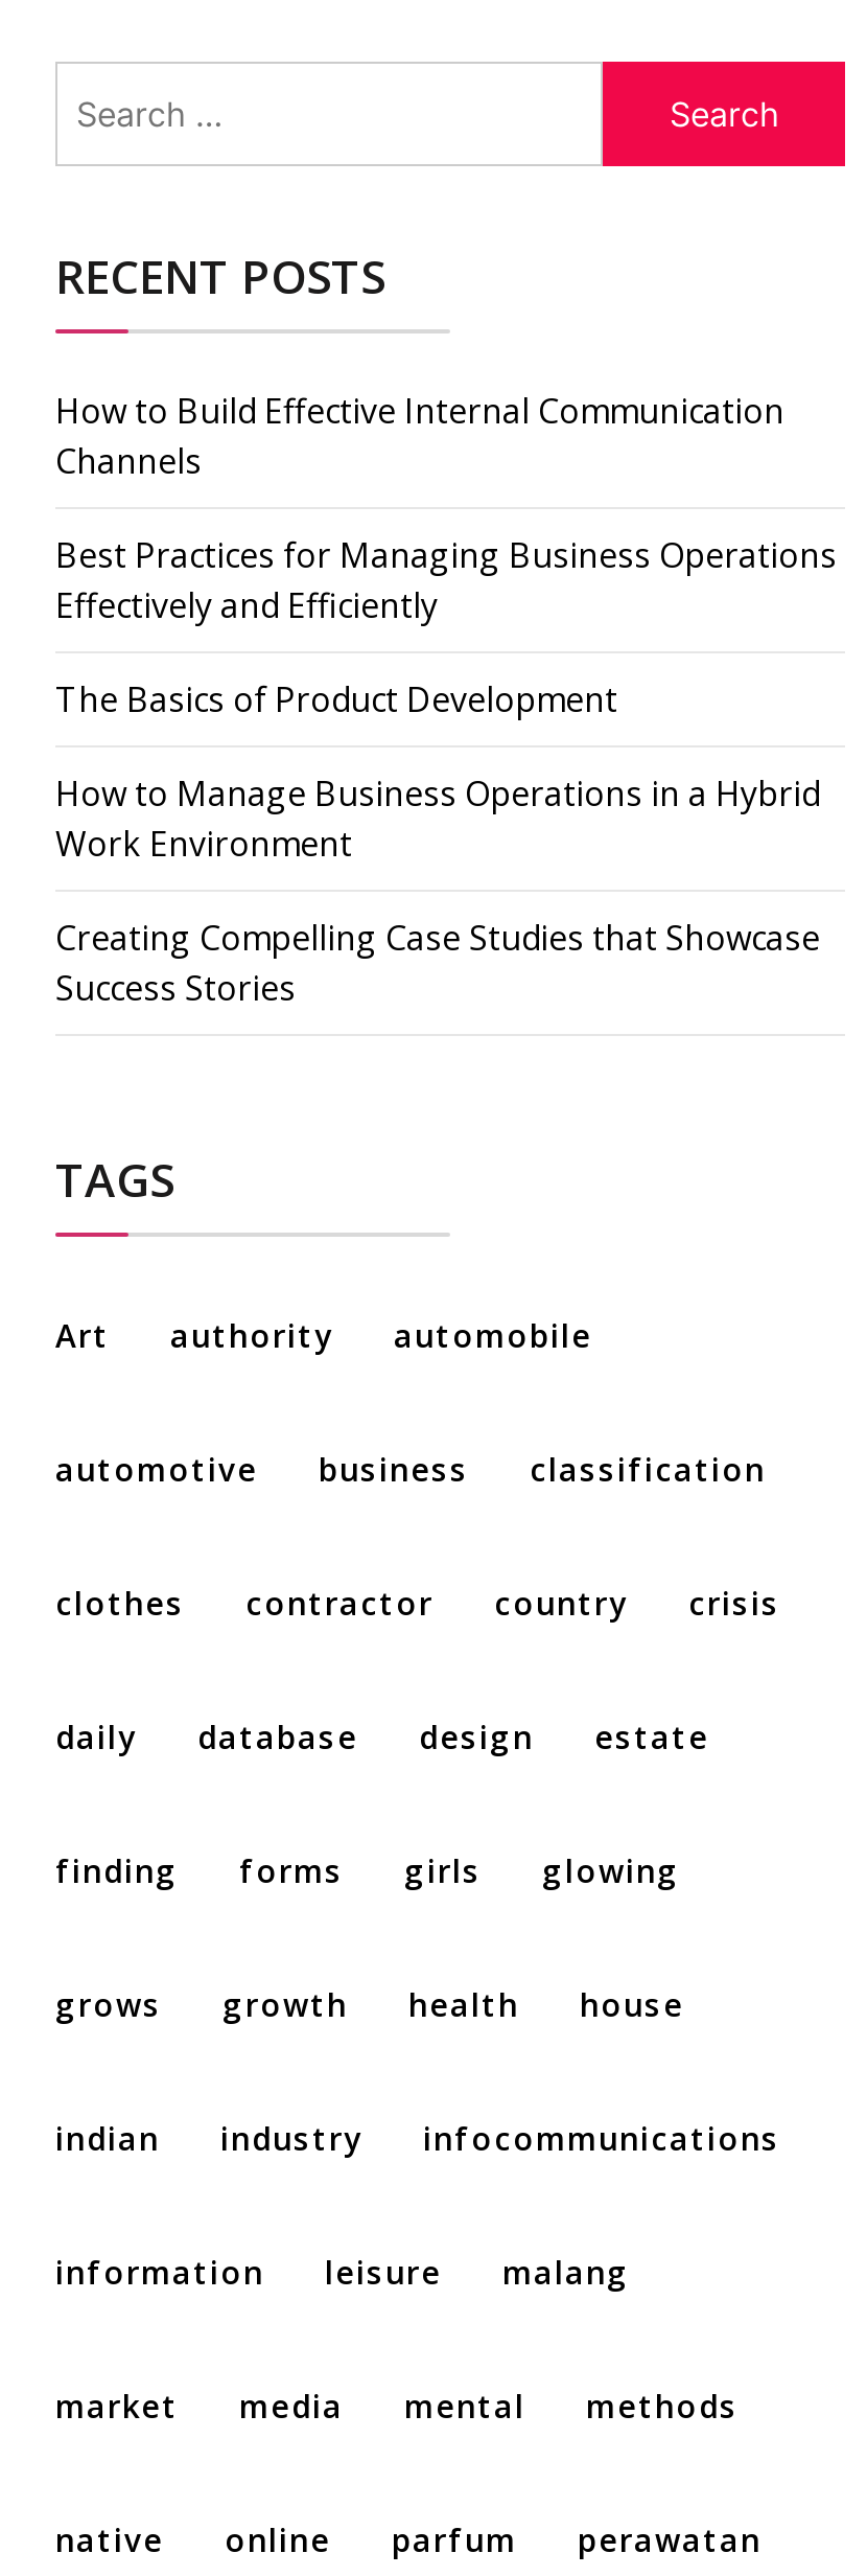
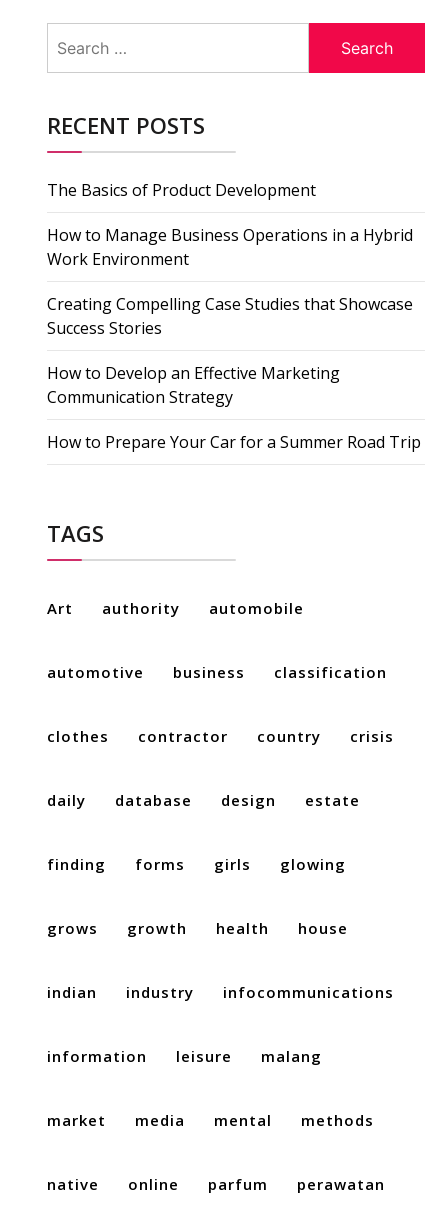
[55,388,837,628] How to Build Effective Internal Communication | Channels | Best Practices for Managing Business Operations | Effectively and Efficiently -> none
moved [55,676,820,1011] -> [47,179,413,339]: The Basics of Product Development | How to Manage Business Operations in a Hybrid | Work Environment | Creating Compelling Case Studies that Showcase | Success Stories
none -> [47,362,421,453] How to Develop an Effective Marketing | Communication Strategy | How to Prepare Your Car for a Summer Road Trip

